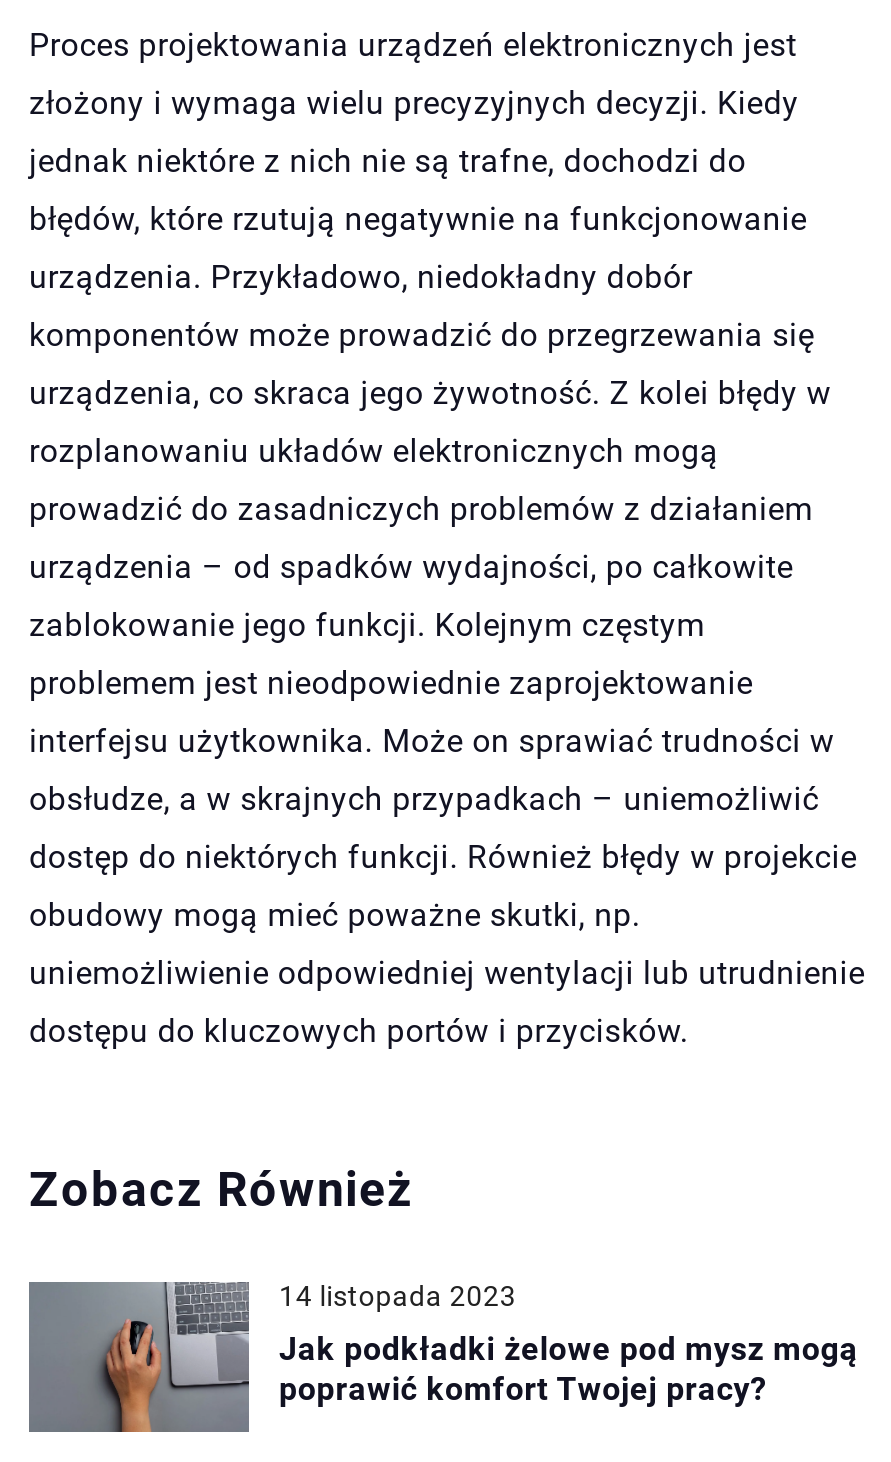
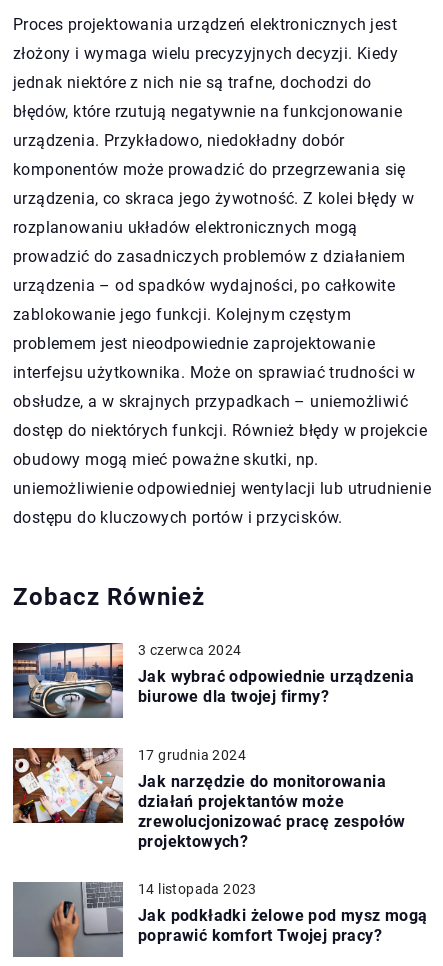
none -> [12,642,414,851] [image] | 3 czerwca 2024 | Jak wybrać odpowiednie urządzenia | biurowe dla twojej firmy? | 17 grudnia 2024 | Jak narzędzie do monitorowania | działań projektantów może | zrewolucjonizować pracę zespołów | projektowych?
none -> [12,747,124,824] [image]

